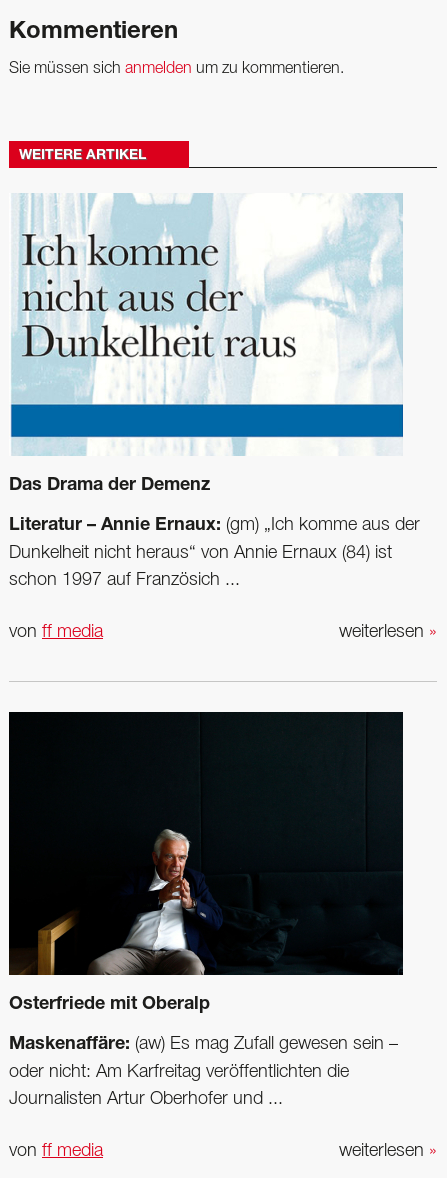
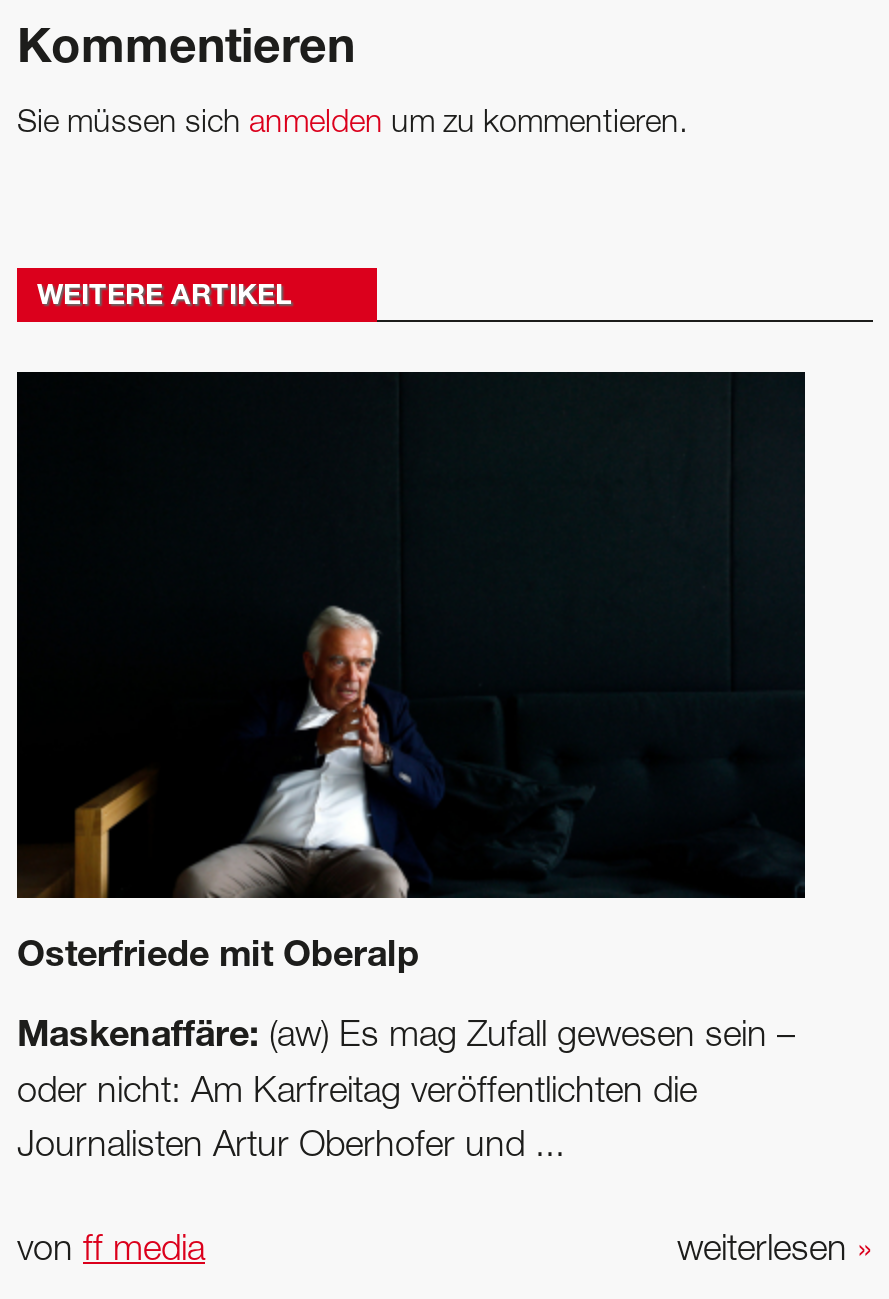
[9,193,437,640] [image] | Das Drama der Demenz | Literatur – Annie Ernaux: (gm) „Ich komme aus der | Dunkelheit nicht heraus“ von Annie Ernaux (84) ist | schon 1997 auf Französich ... | weiterlesen» | von ff media -> none

